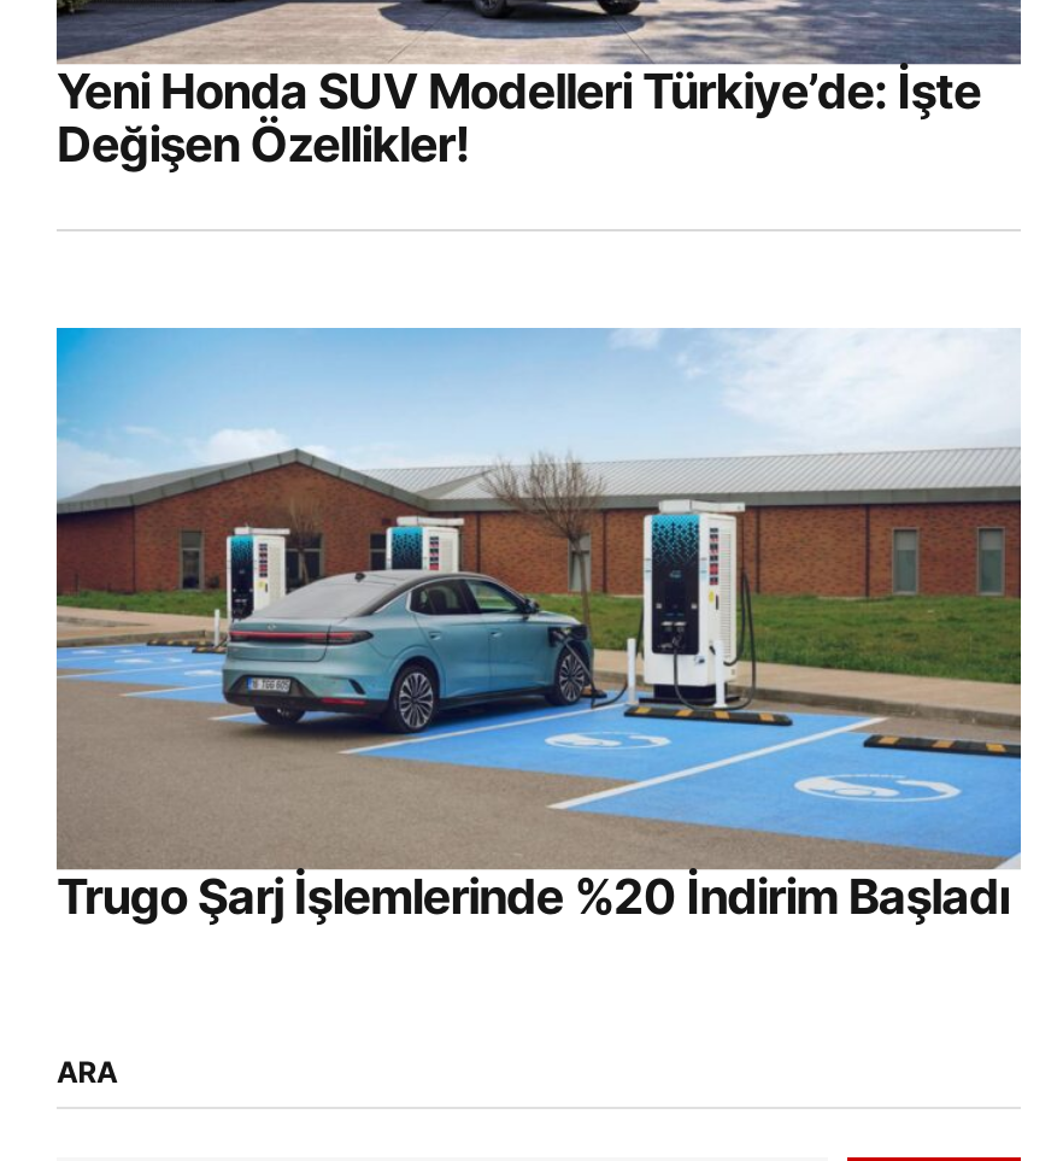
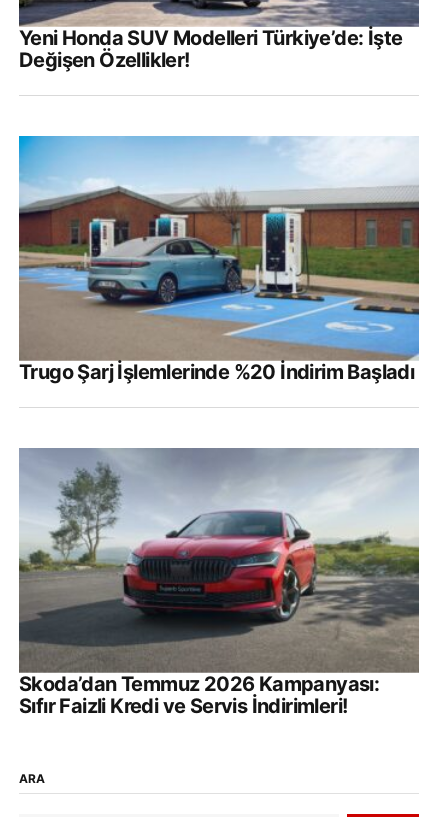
none -> [18,447,420,718] [image] | Skoda’dan Temmuz 2026 Kampanyası: | Sıfır Faizli Kredi ve Servis İndirimleri!

